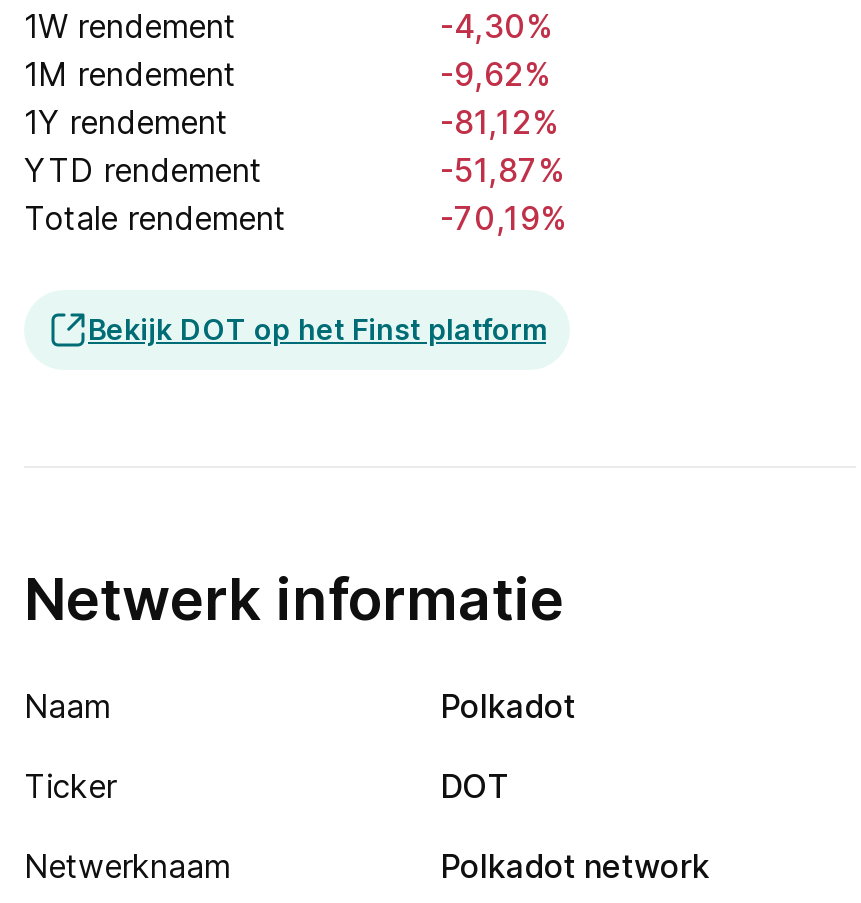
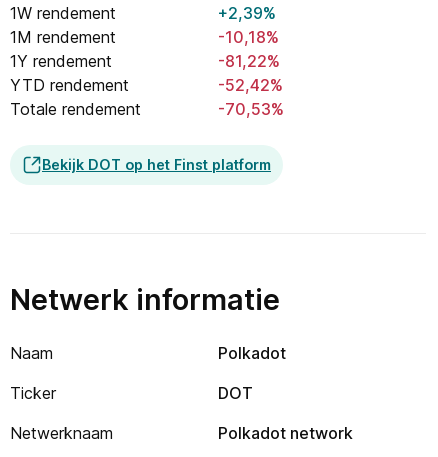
[440,6,552,46] -4,30% -> [218,3,276,23] +2,39%
[440,54,550,94] -9,62% -> [218,27,279,47] -10,18%
[440,102,558,142] -81,12% -> [218,51,280,71] -81,22%
[440,150,564,190] -51,87% -> [218,75,283,95] -52,42%
[440,198,566,238] -70,19% -> [218,99,284,119] -70,53%

